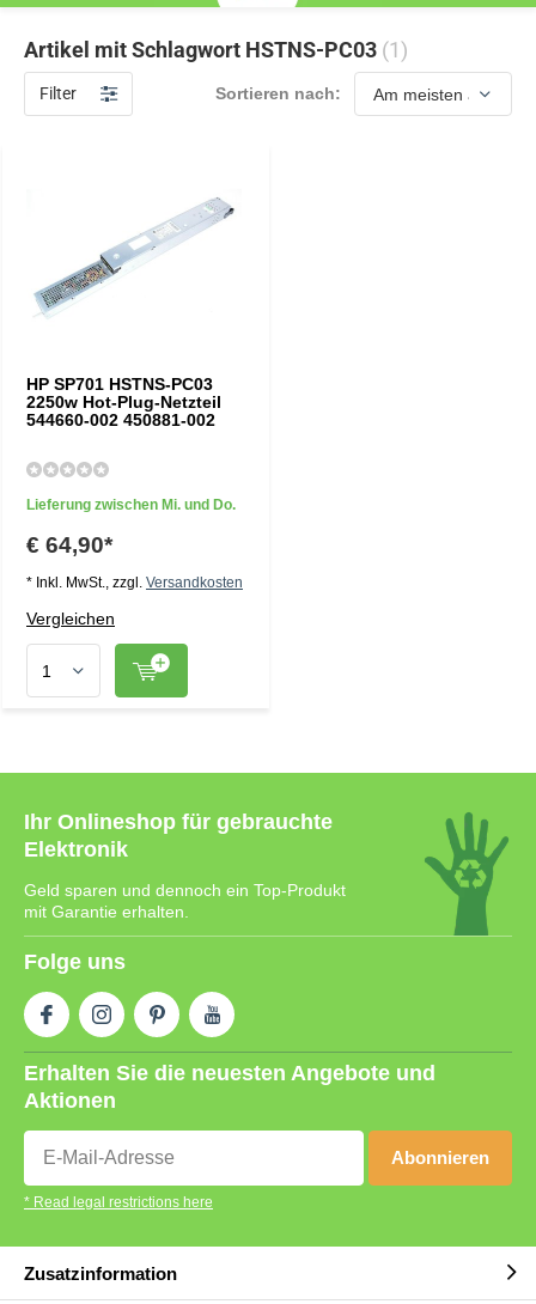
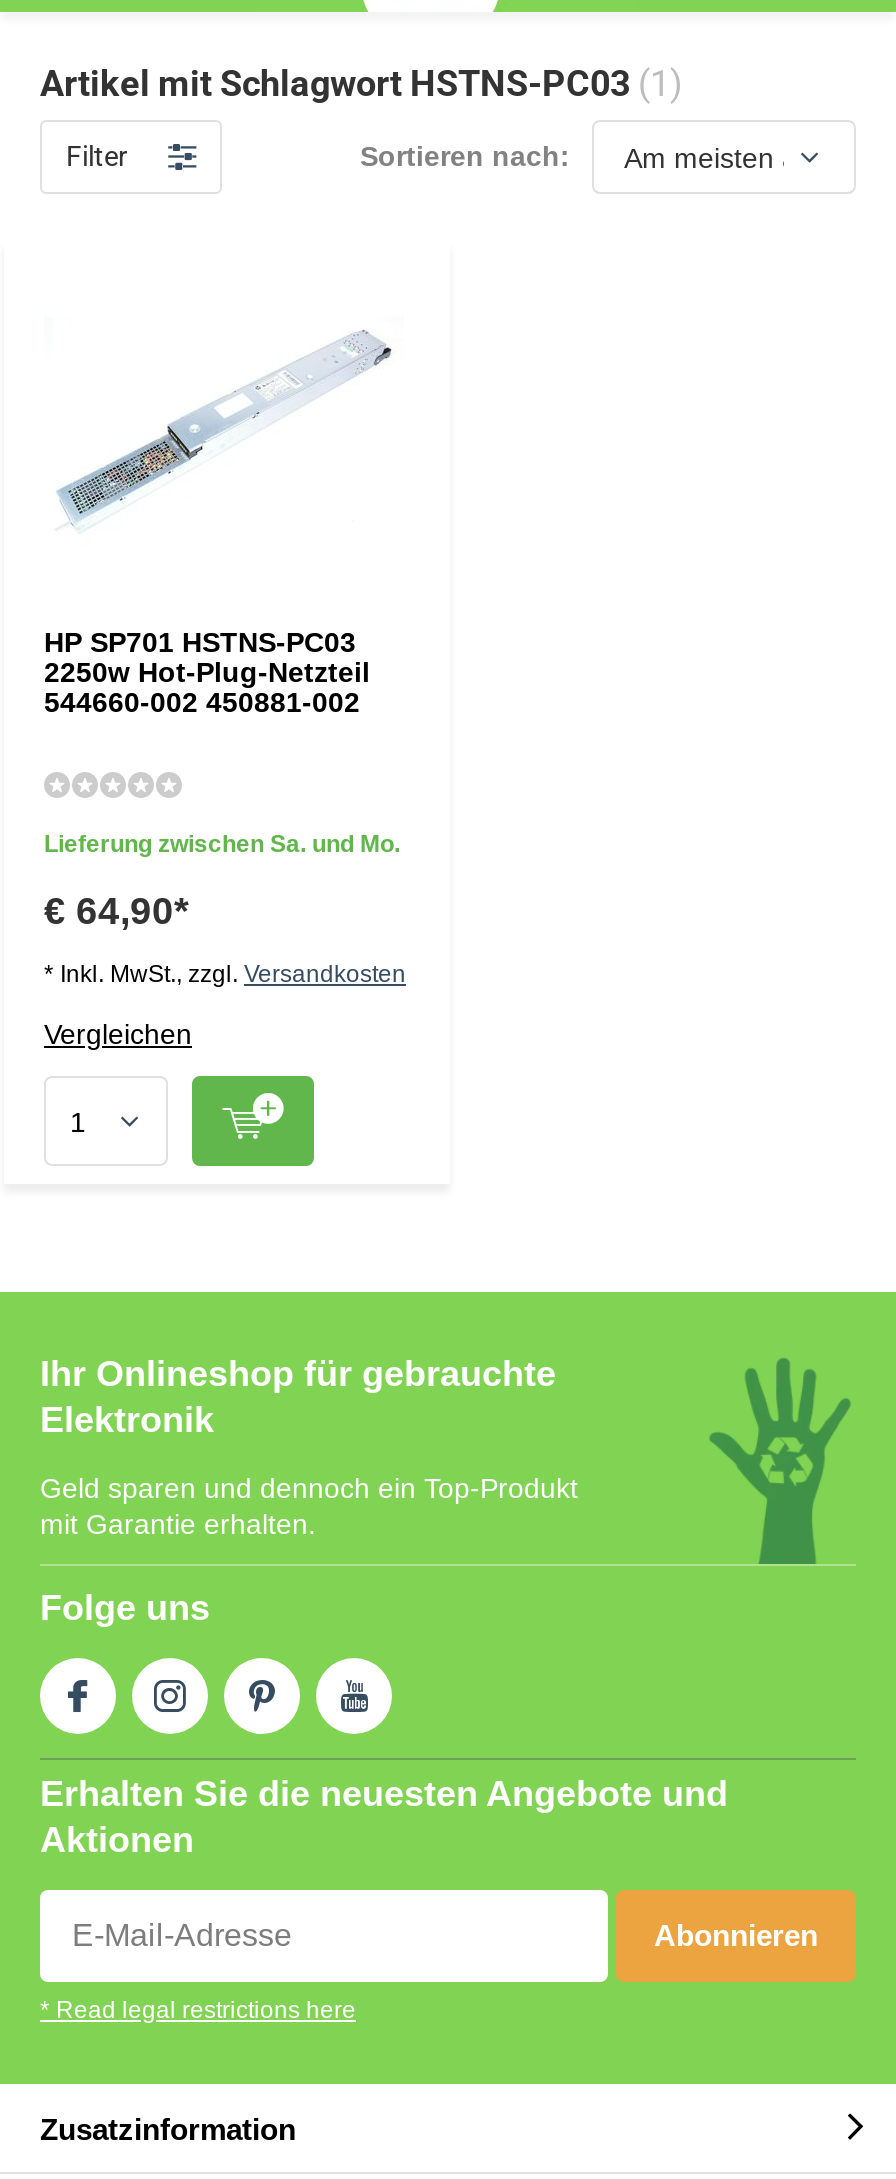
[26,496,236,513] Lieferung zwischen Mi. und Do. -> [44,830,400,858] Lieferung zwischen Sa. und Mo.

